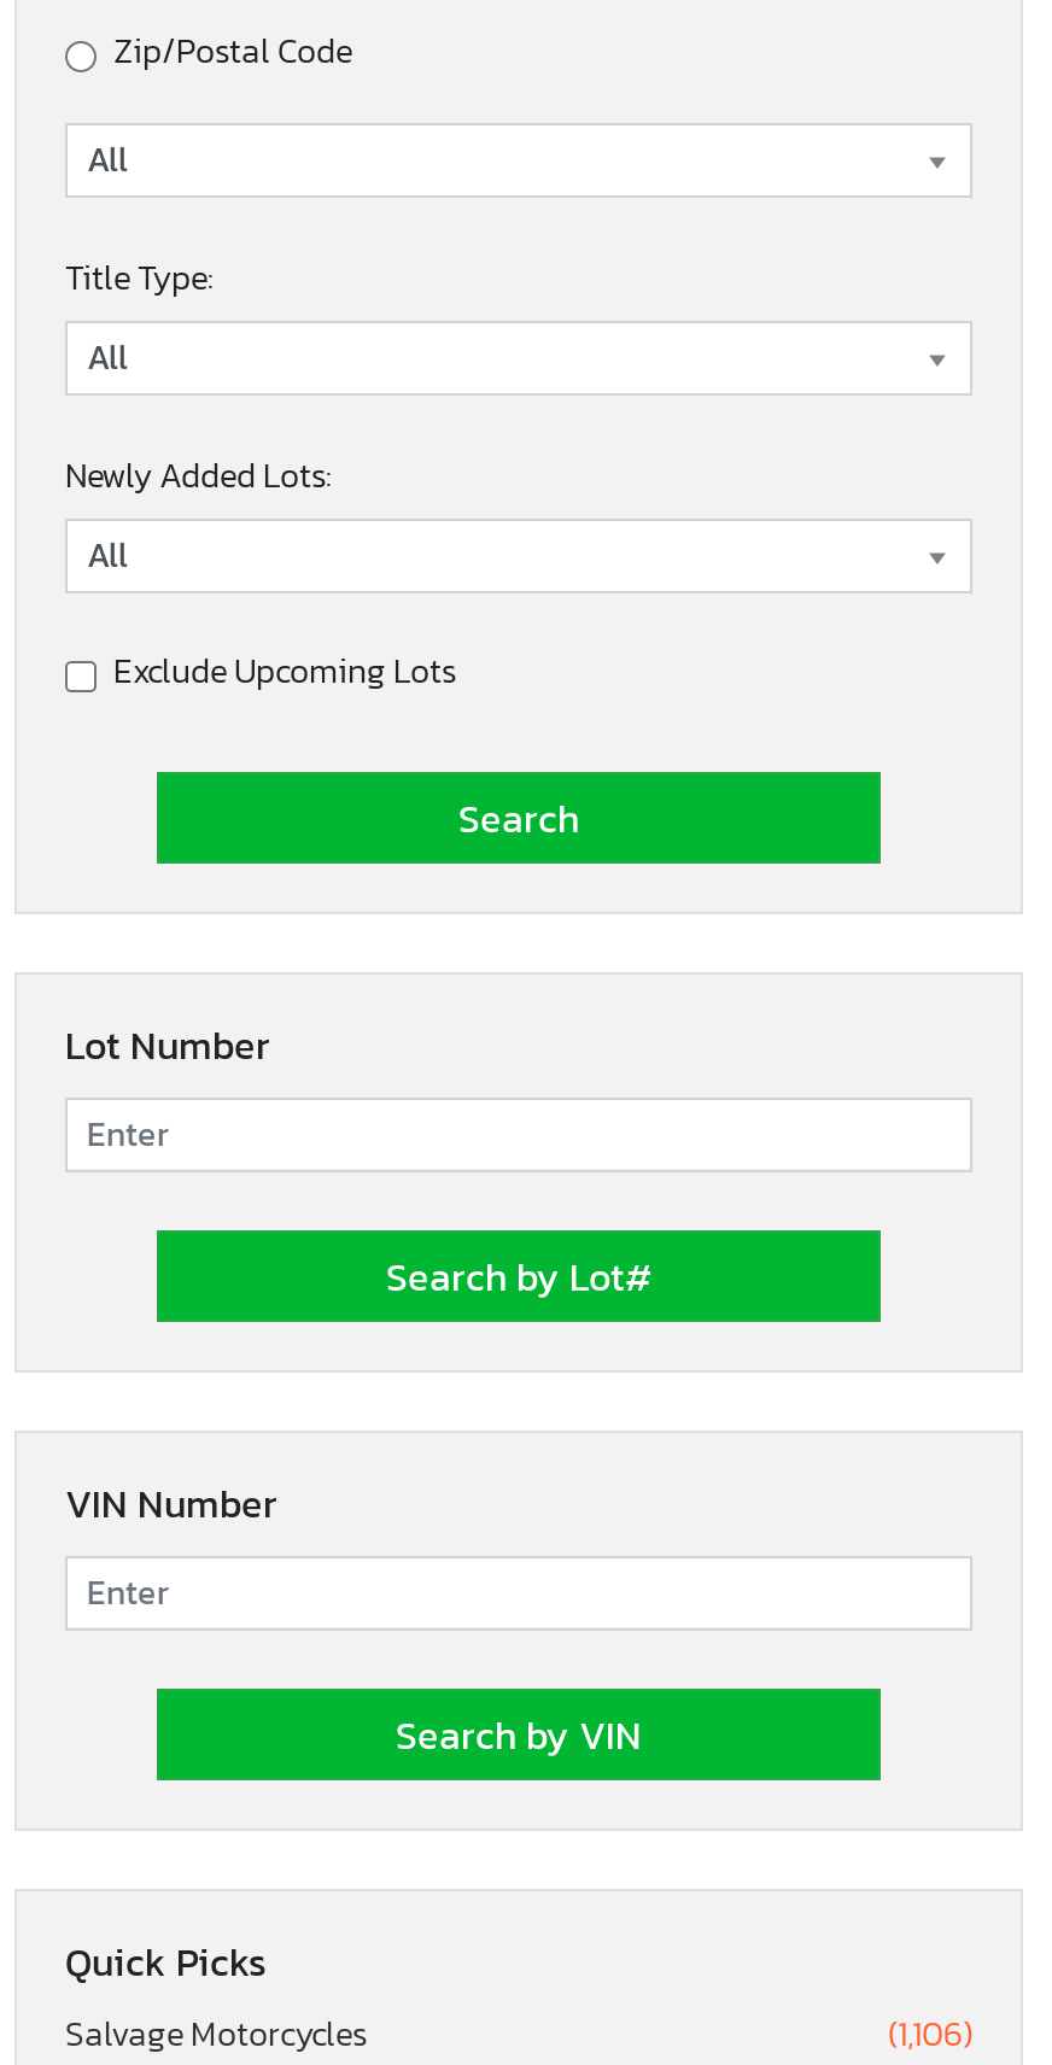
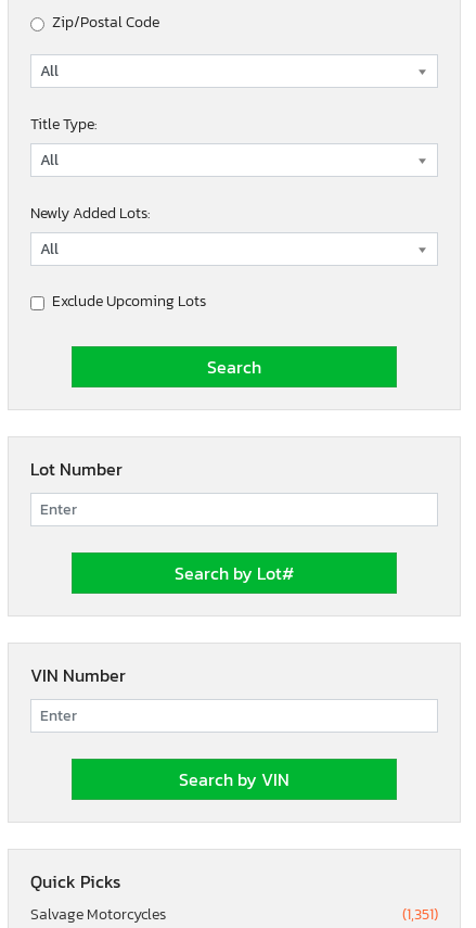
[888,2008,972,2059] (1,106) -> [402,902,438,925] (1,351)

